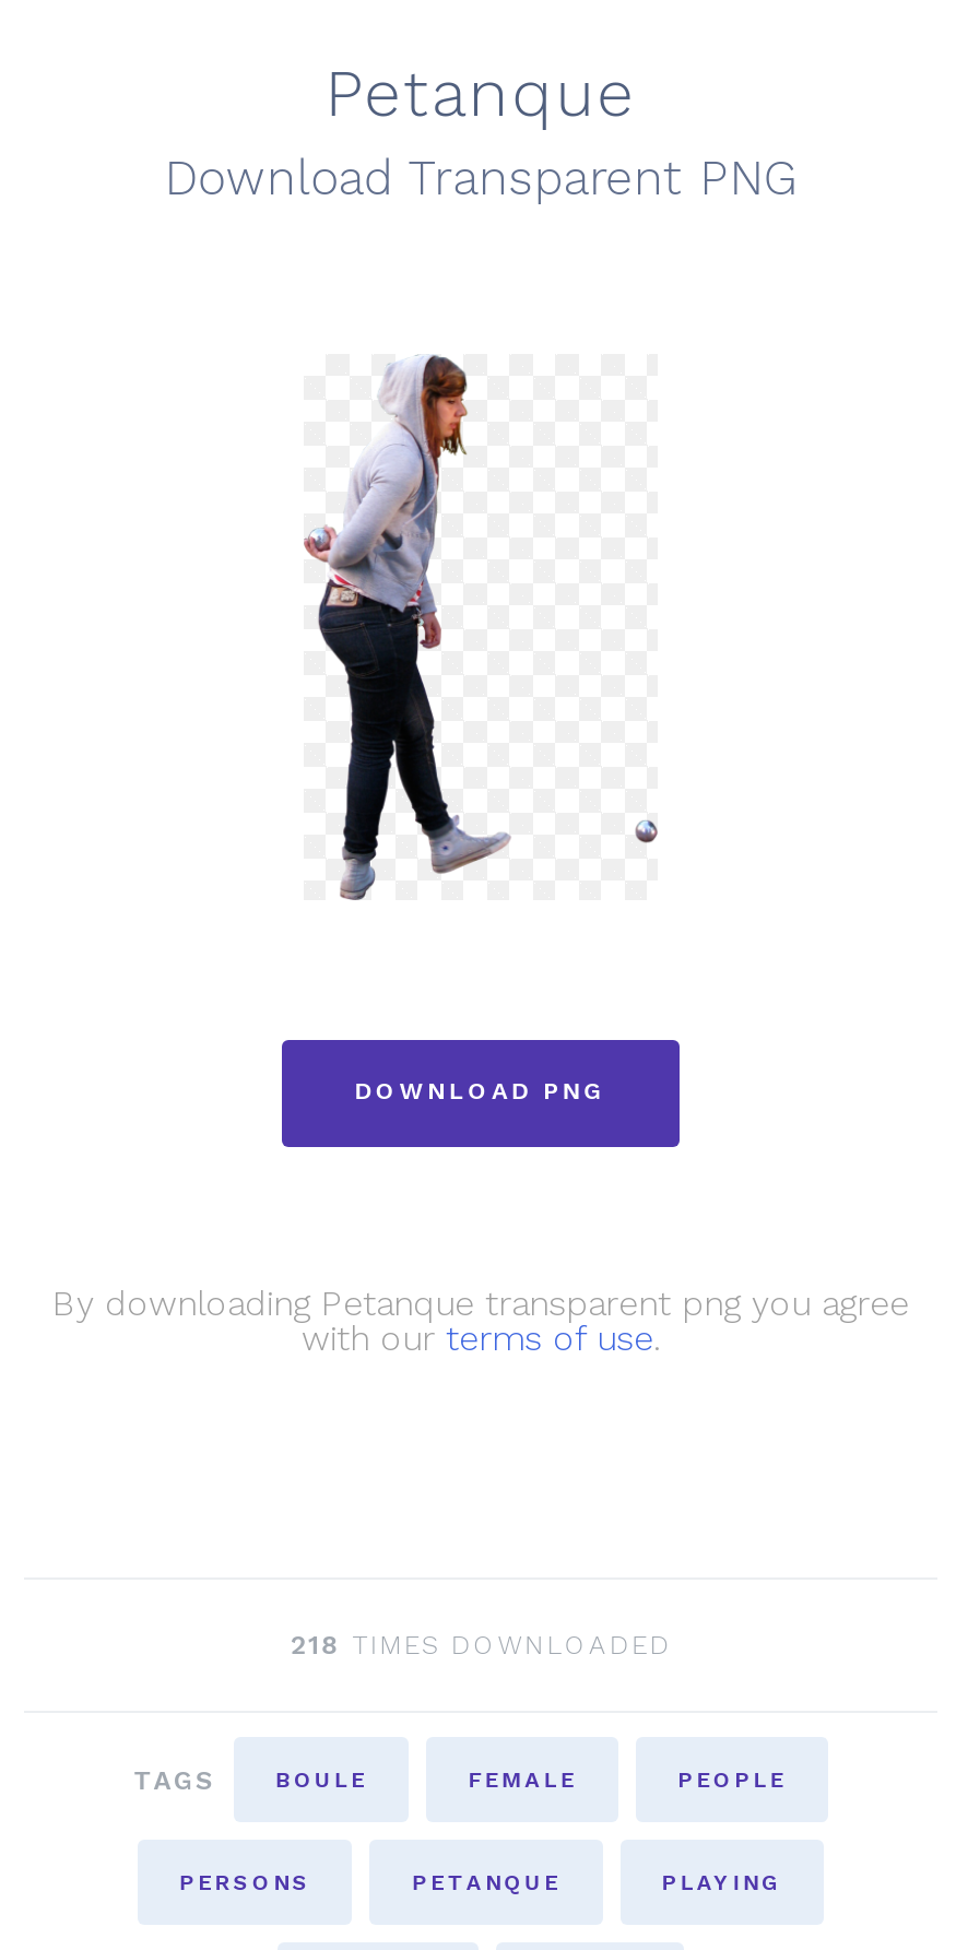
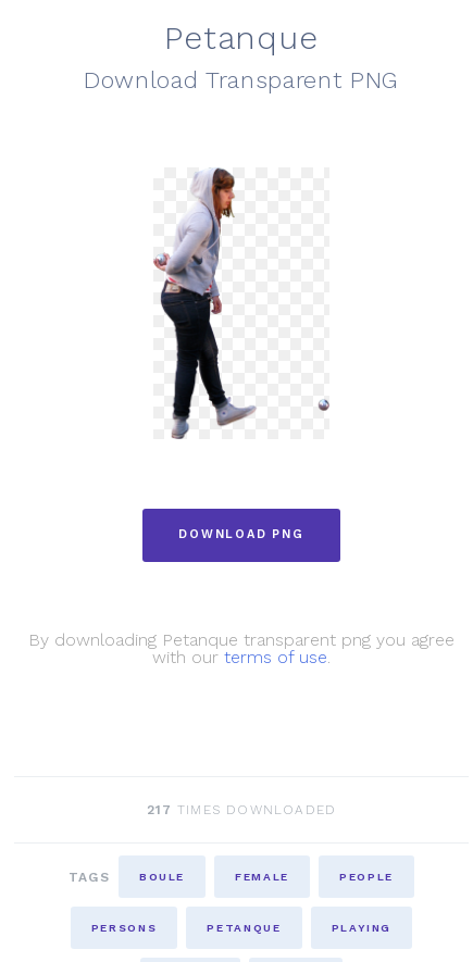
[290,1631,671,1661] 218 TIMES DOWNLOADED -> [146,803,336,818] 217 TIMES DOWNLOADED

